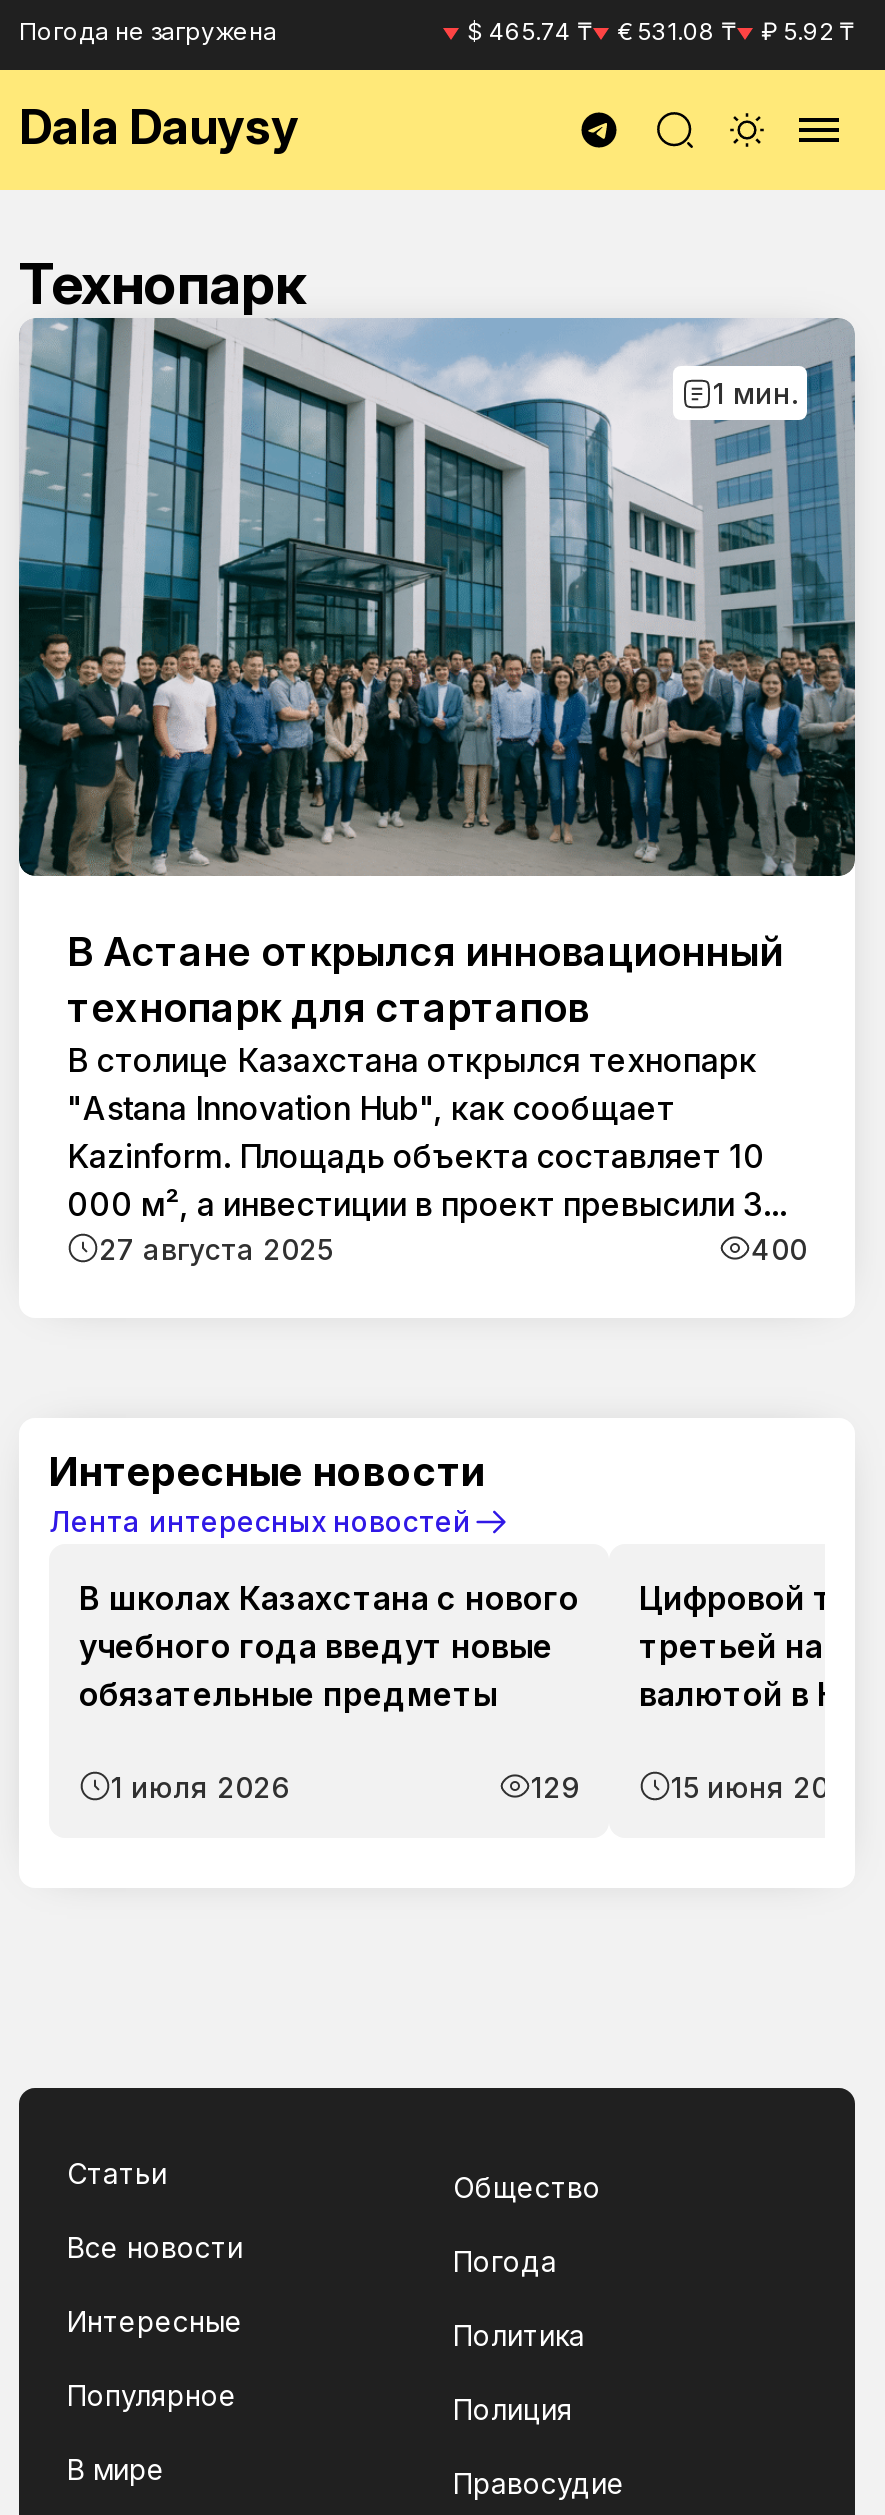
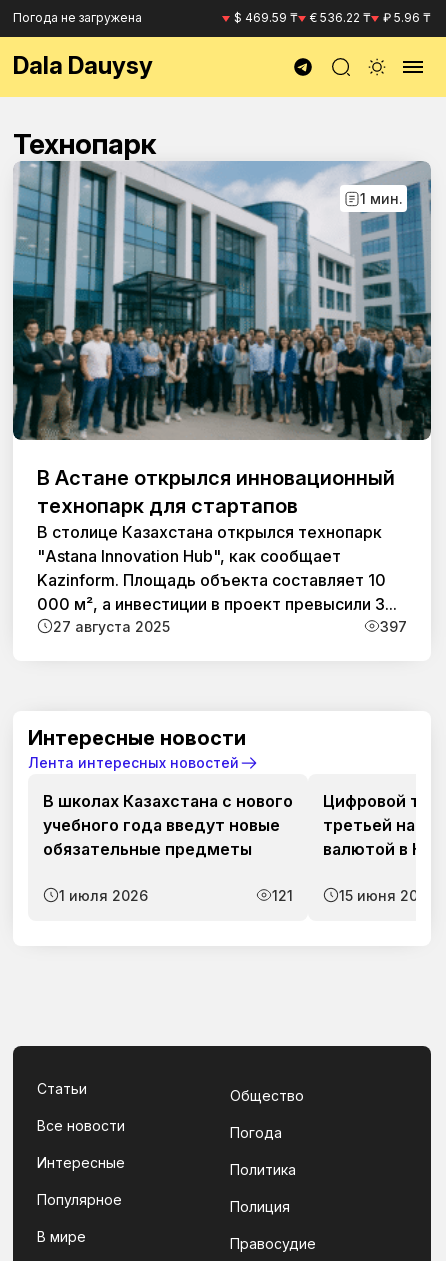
[467,16,593,46] $ 465.74 ₸ -> [234,10,298,25] $ 469.59 ₸
[617,16,737,46] € 531.08 ₸ -> [310,10,371,25] € 536.22 ₸
[761,16,855,46] ₽ 5.92 ₸ -> [383,10,431,25] ₽ 5.96 ₸
[751,1231,807,1265] 400 -> [380,618,407,635] 397
[531,1769,579,1803] 129 -> [272,887,293,904] 121

